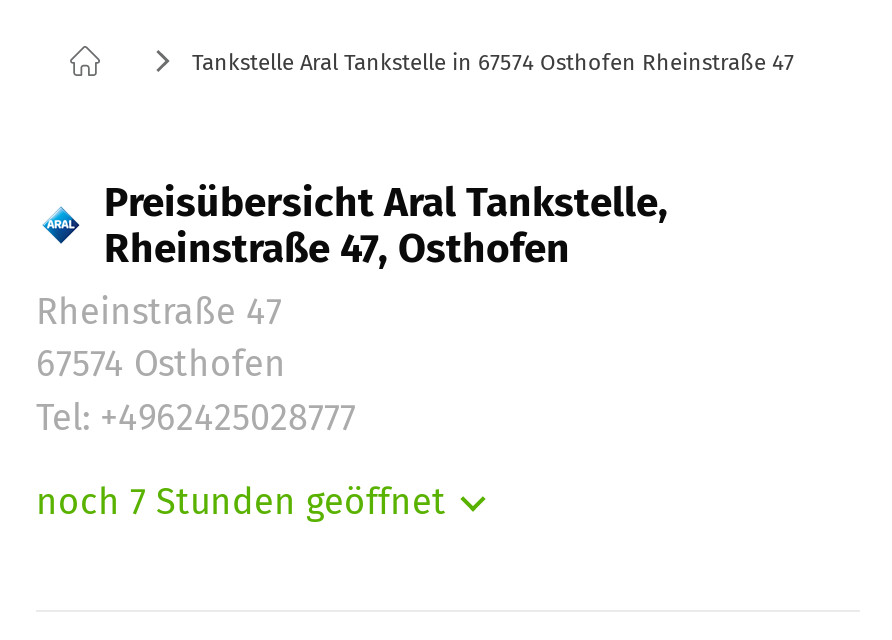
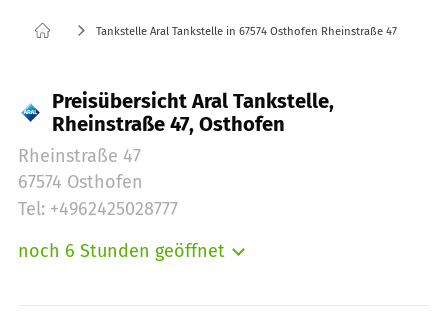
[36,480,446,524] noch 7 Stunden geöffnet -> [18,240,225,262] noch 6 Stunden geöffnet

